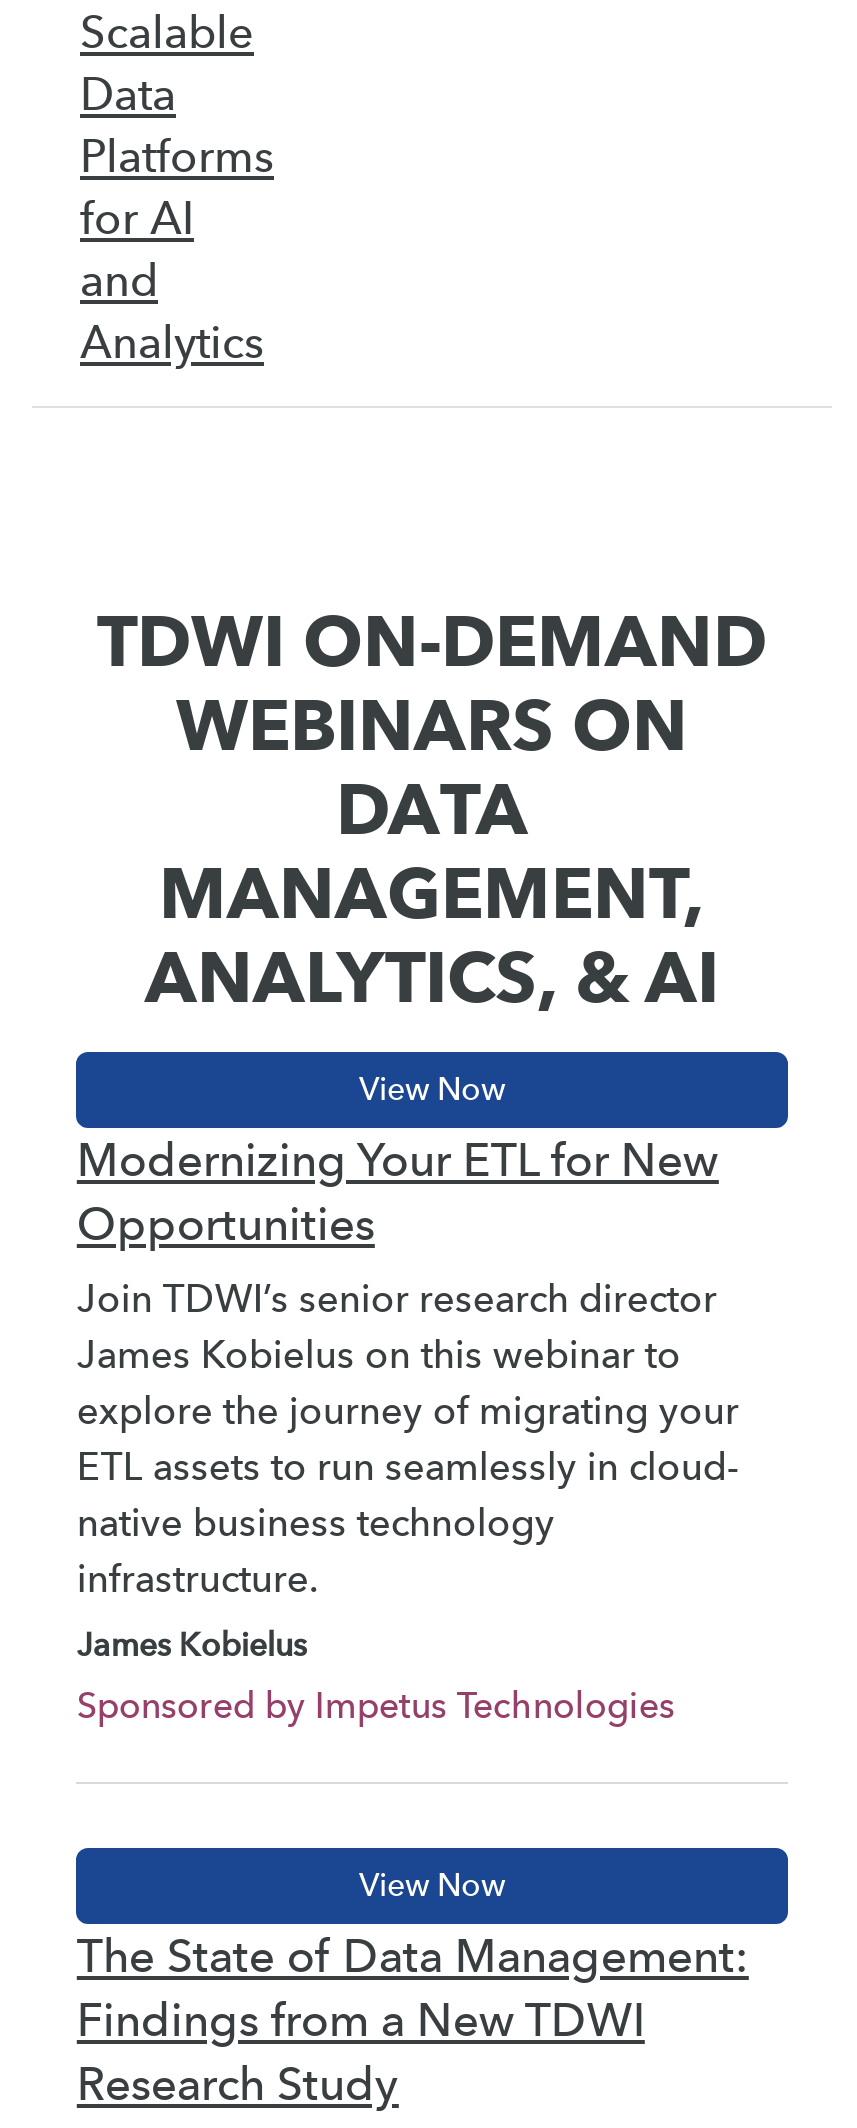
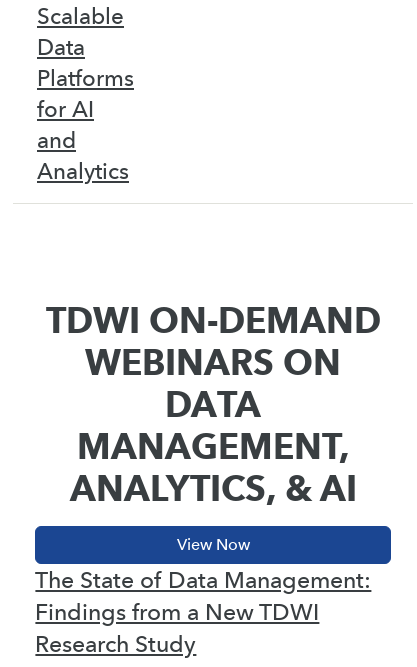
[77,1131,739,1728] Modernizing Your ETL for New | Opportunities | Join TDWI’s senior research director | James Kobielus on this webinar to | explore the journey of migrating your | ETL assets to run seamlessly in cloud- | native business technology | infrastructure. | James Kobielus | Sponsored by Impetus Technologies -> none

